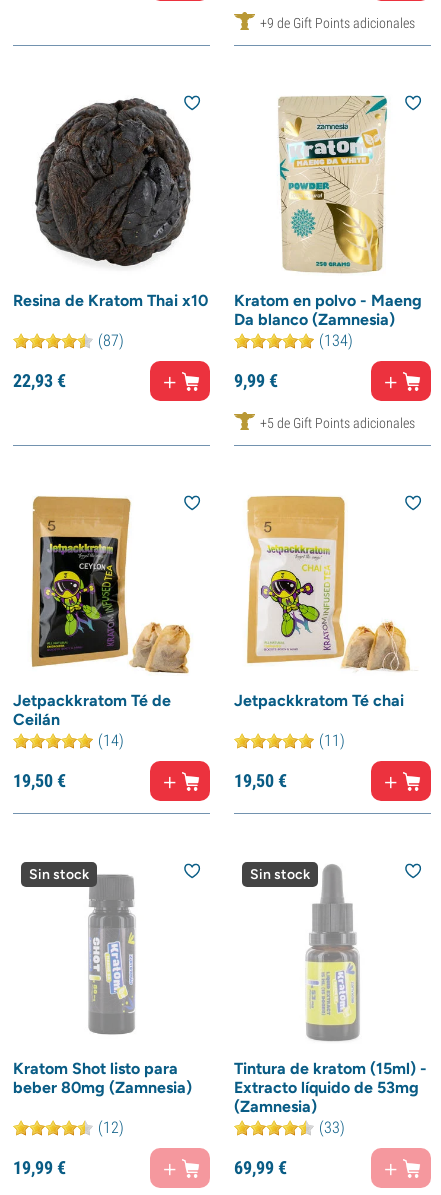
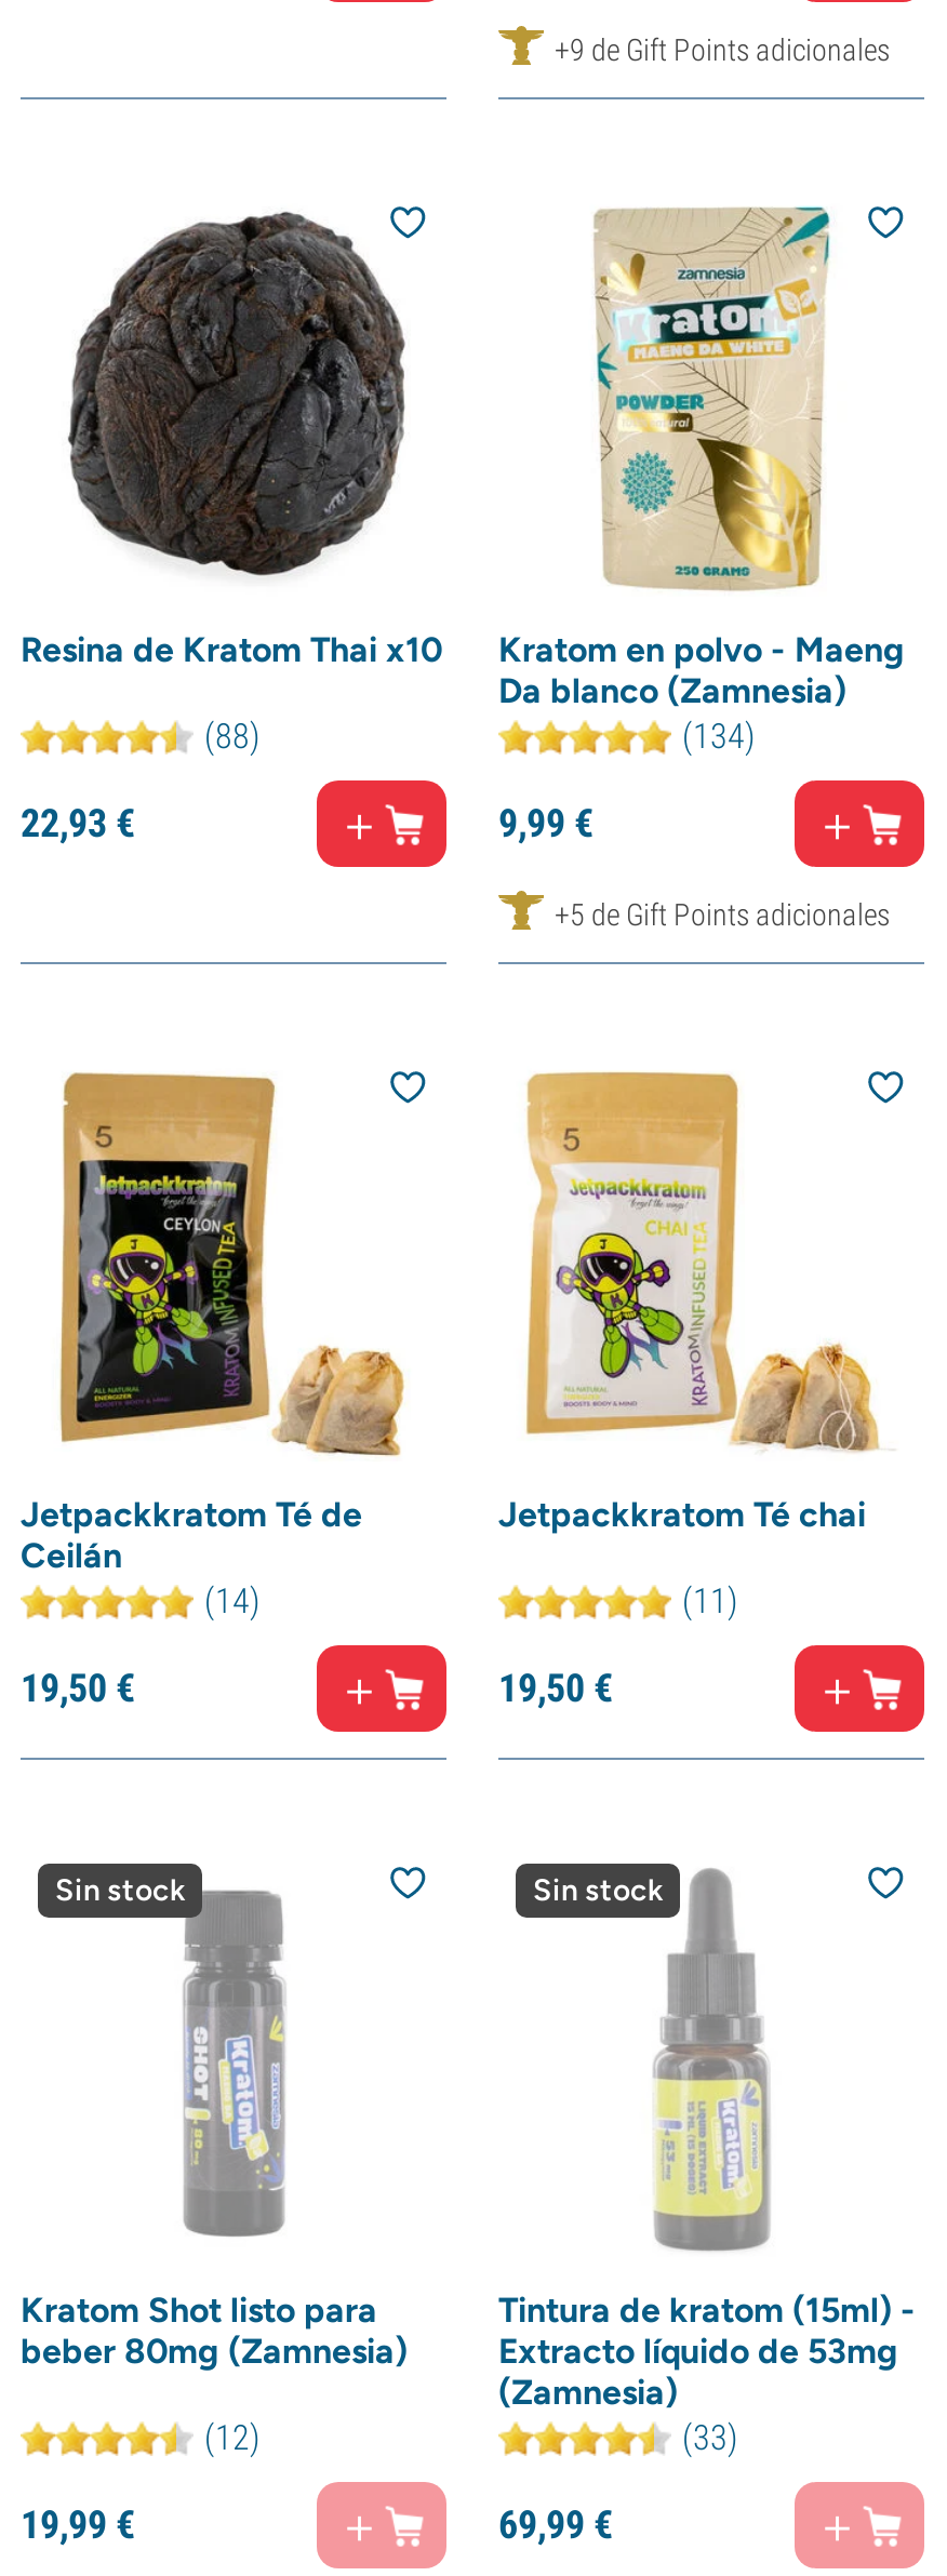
[98,331,124,350] (87) -> [204,716,261,757] (88)

